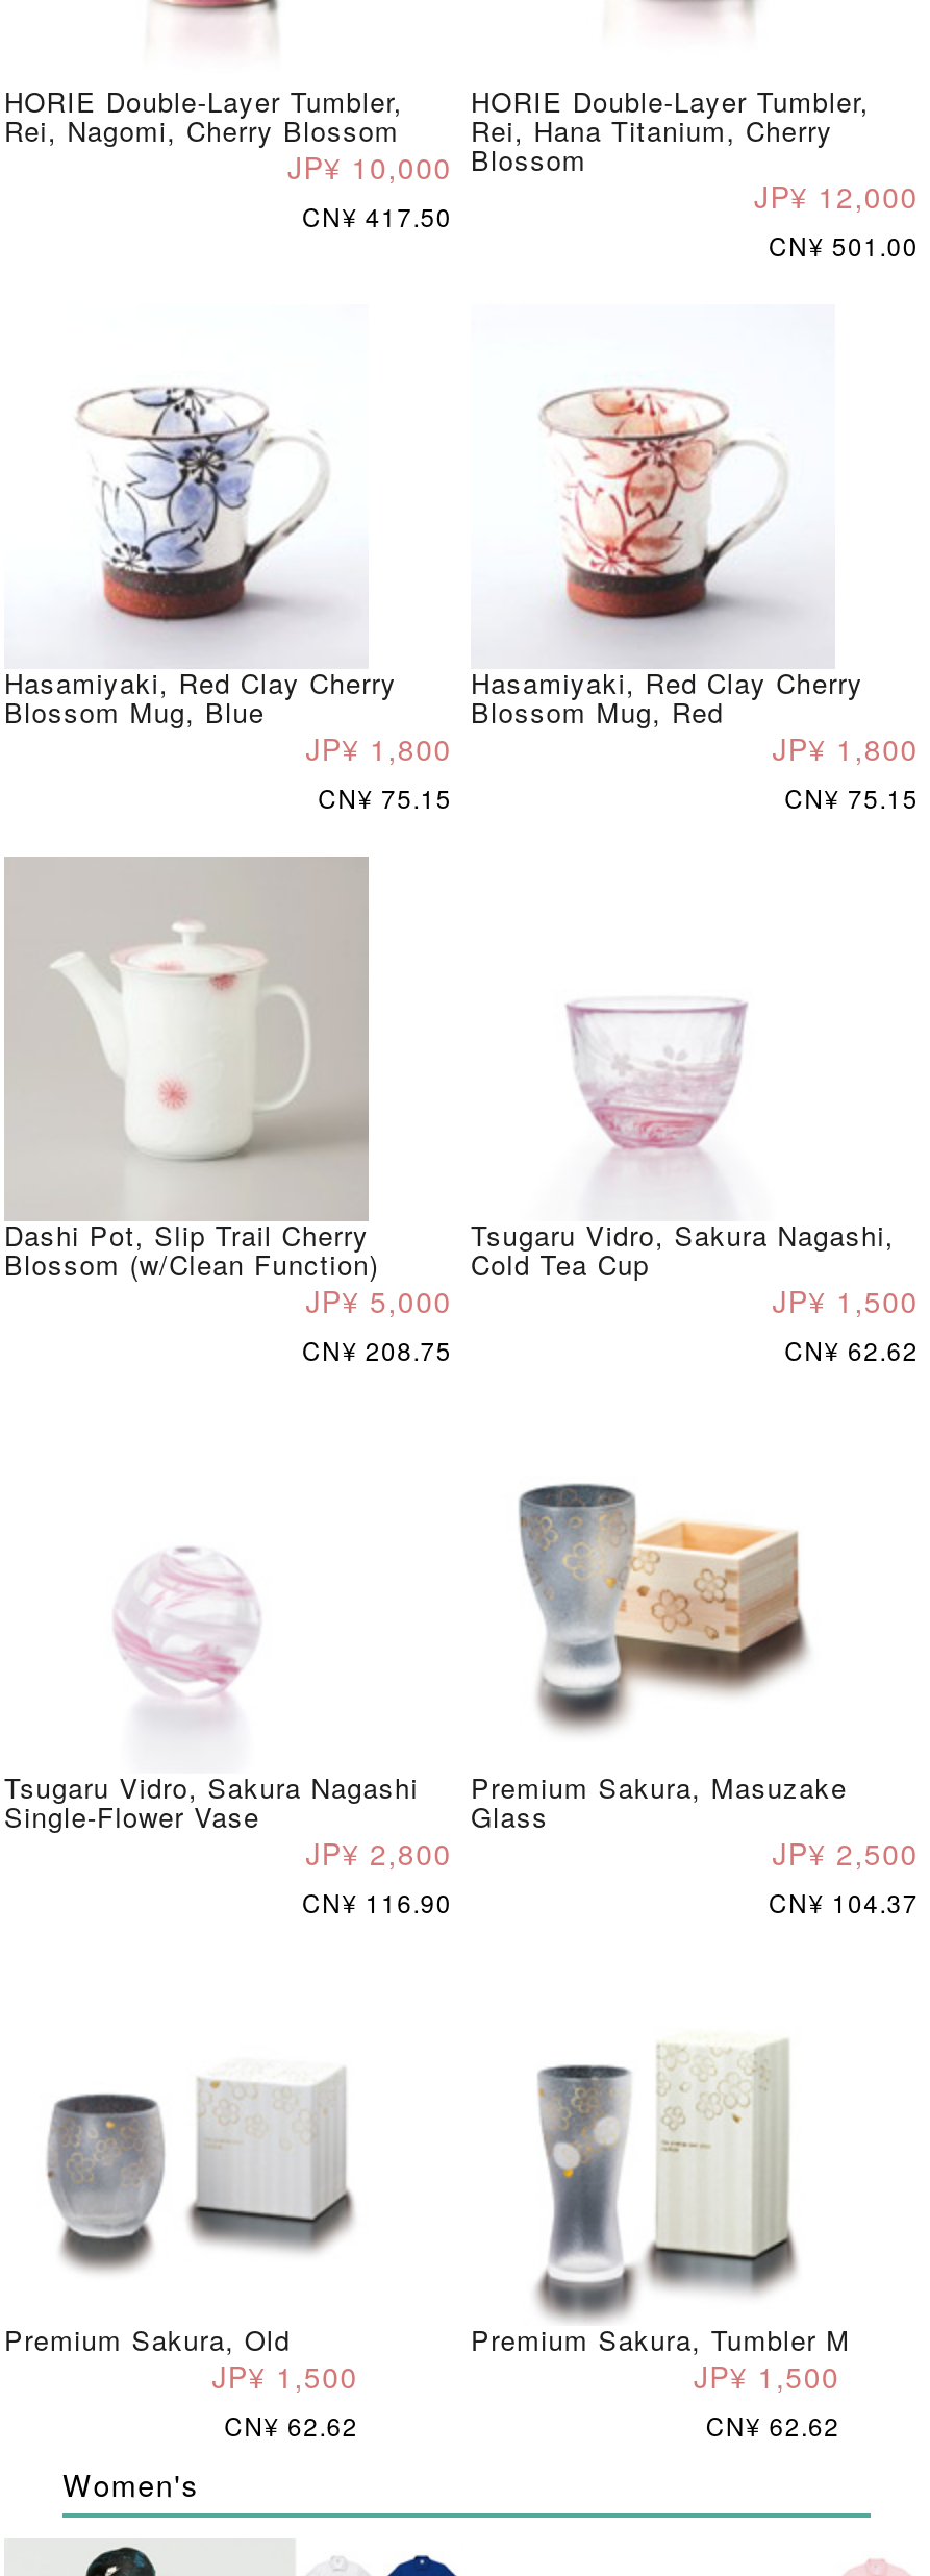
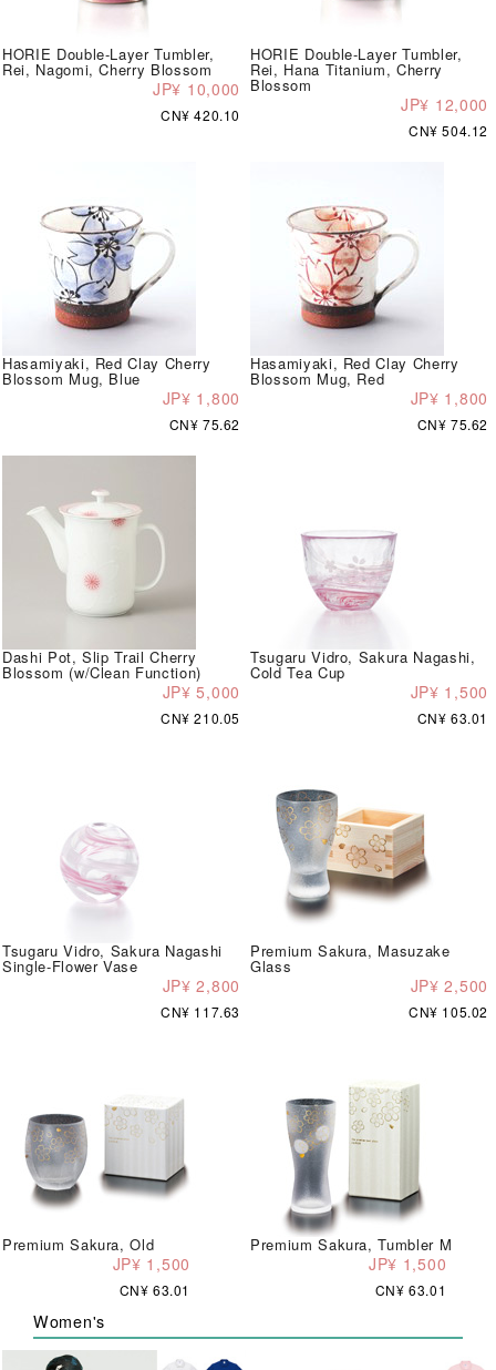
[302,197,452,232] CN¥ 417.50 -> [161,105,240,124] CN¥ 420.10
[769,226,919,262] CN¥ 501.00 -> [409,120,488,139] CN¥ 504.12
[318,778,452,814] CN¥ 75.15 -> [169,414,240,433] CN¥ 75.62
[784,778,919,814] CN¥ 75.15 -> [417,414,488,433] CN¥ 75.62
[302,1331,452,1366] CN¥ 208.75 -> [161,708,240,727] CN¥ 210.05
[784,1331,919,1366] CN¥ 62.62 -> [417,708,488,727] CN¥ 63.01
[302,1883,452,1918] CN¥ 116.90 -> [161,1001,240,1020] CN¥ 117.63
[769,1883,919,1918] CN¥ 104.37 -> [409,1001,488,1020] CN¥ 105.02
[224,2406,358,2442] CN¥ 62.62 -> [119,1280,190,1299] CN¥ 63.01
[706,2406,840,2442] CN¥ 62.62 -> [375,1280,446,1299] CN¥ 63.01

